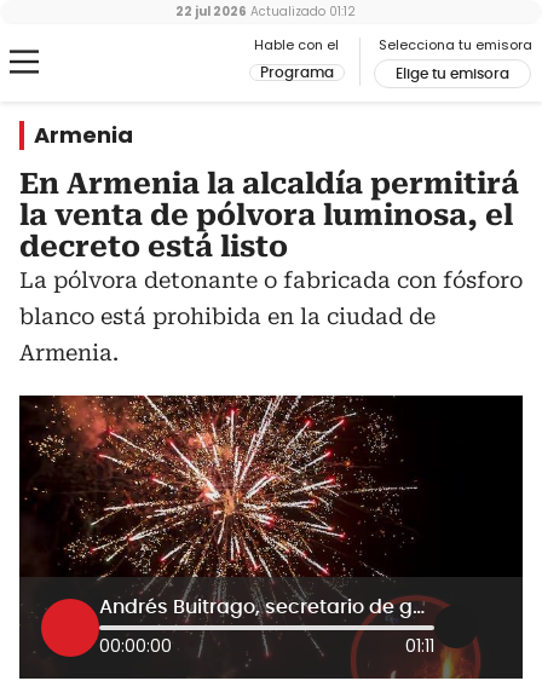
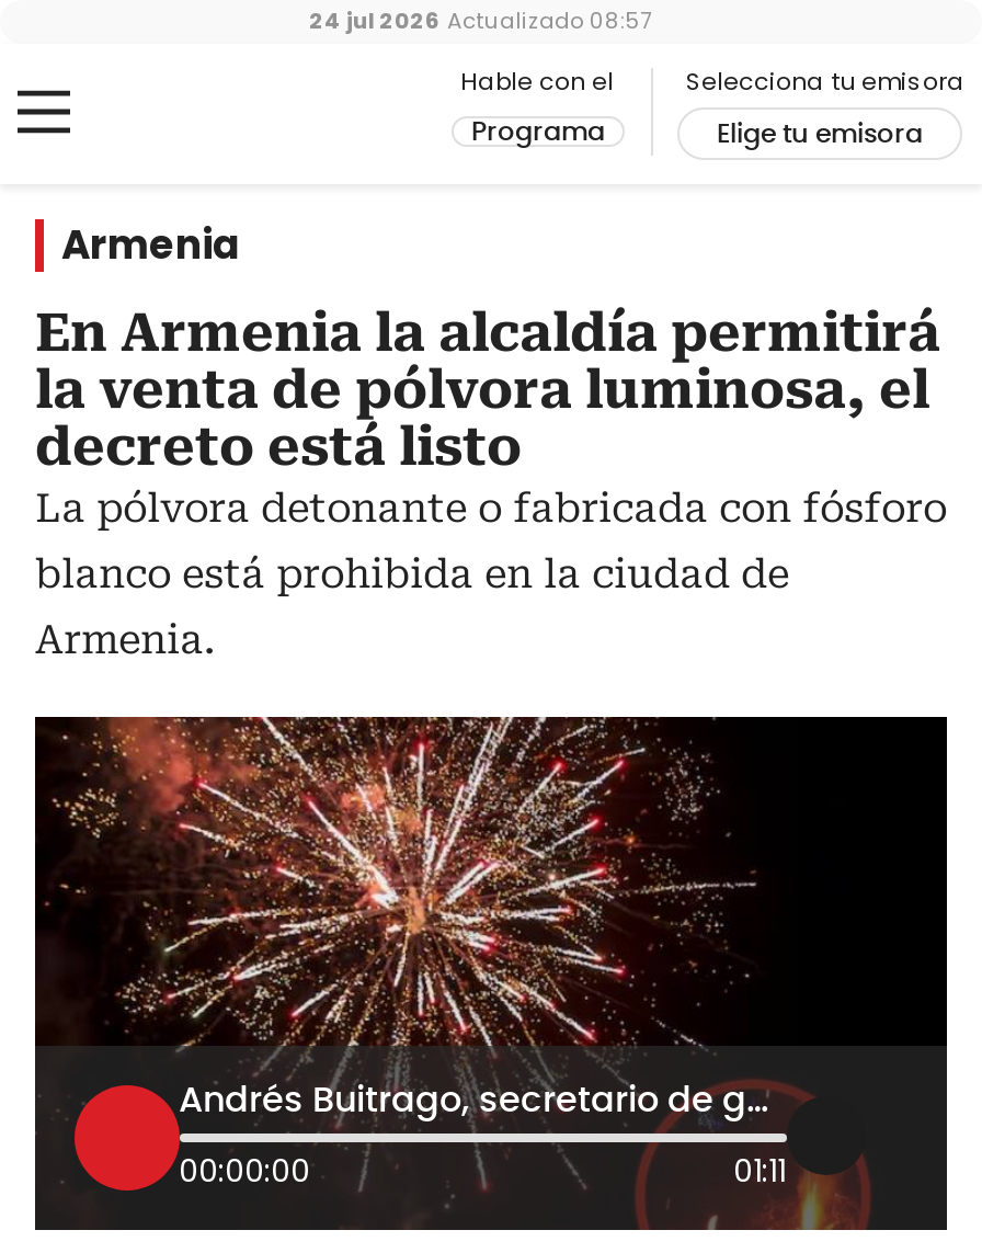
[175,2,355,21] 22 jul 2026 Actualizado 01:12 -> [309,4,651,37] 24 jul 2026 Actualizado 08:57

